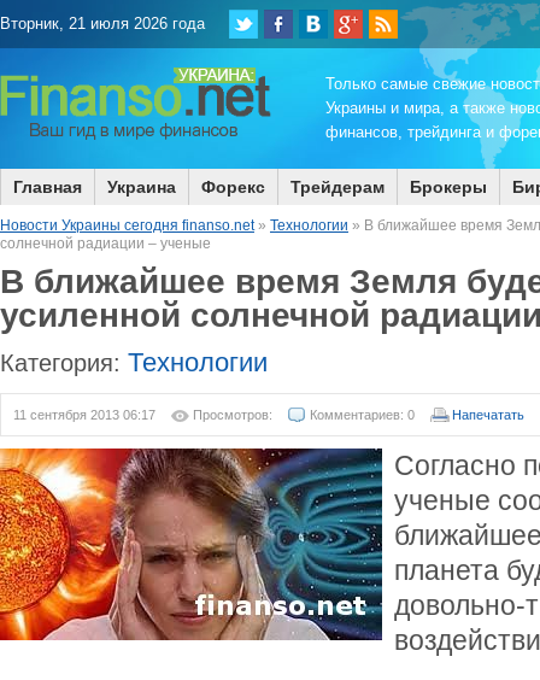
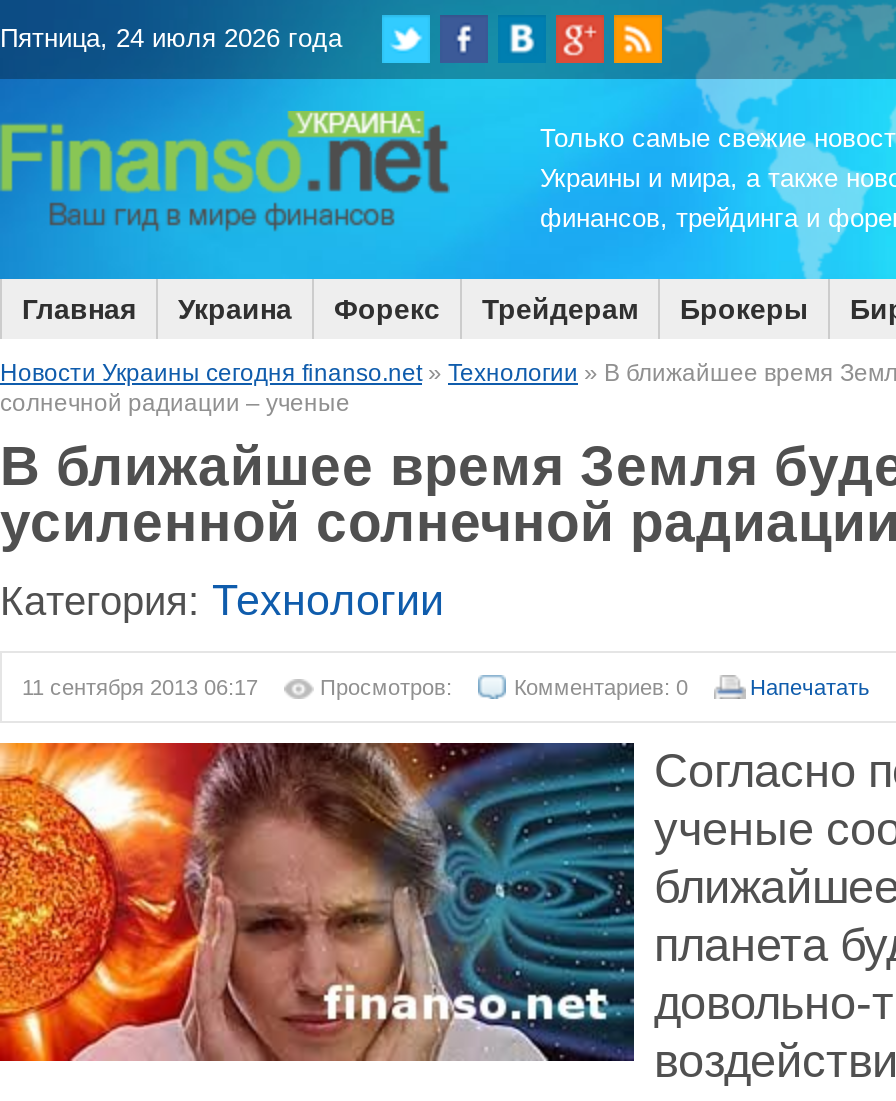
[0,14,205,33] Вторник, 21 июля 2026 года -> [0,23,342,53] Пятница, 24 июля 2026 года

